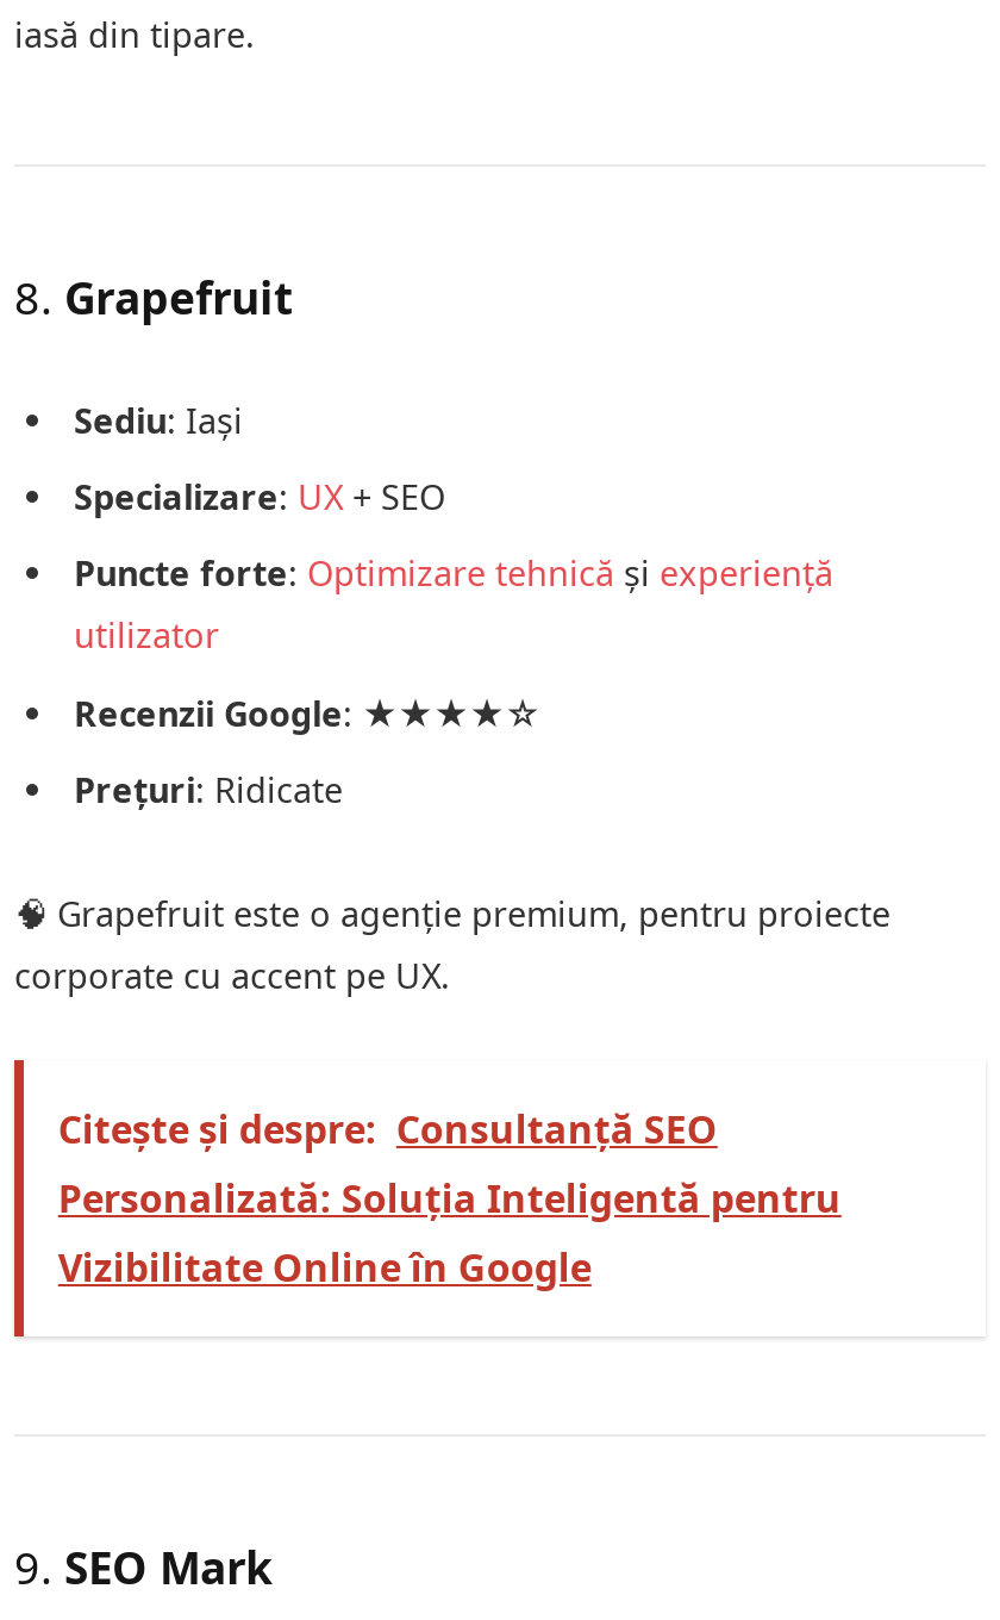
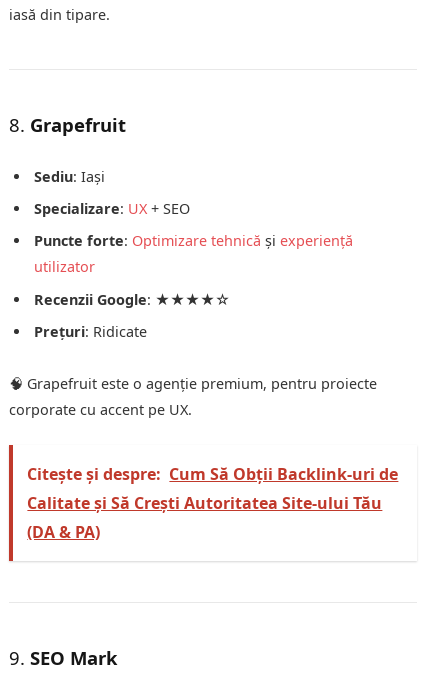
[58,1102,841,1292] Citește și despre: Consultanță SEO | Personalizată: Soluția Inteligentă pentru | Vizibilitate Online în Google -> [27,462,398,542] Citește și despre: Cum Să Obții Backlink-uri de | Calitate și Să Crești Autoritatea Site-ului Tău | (DA & PA)

